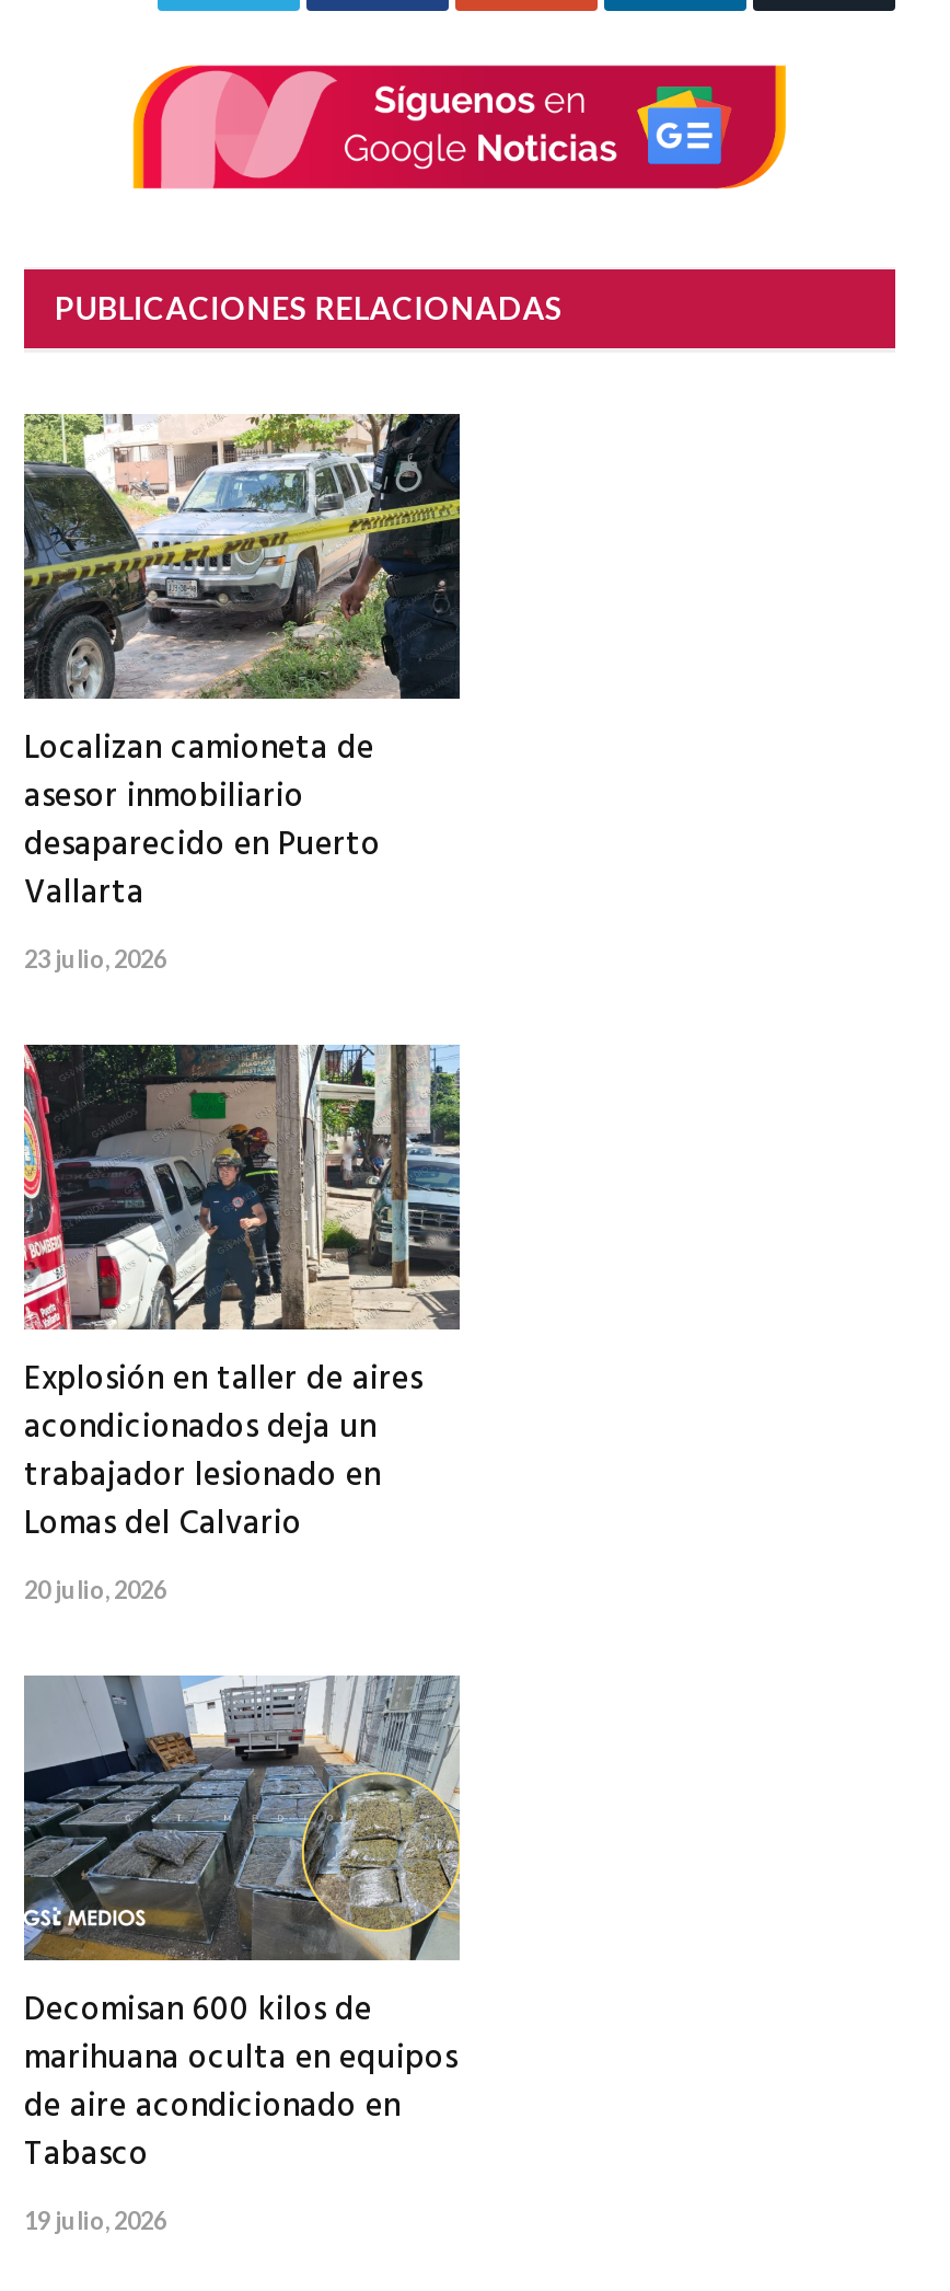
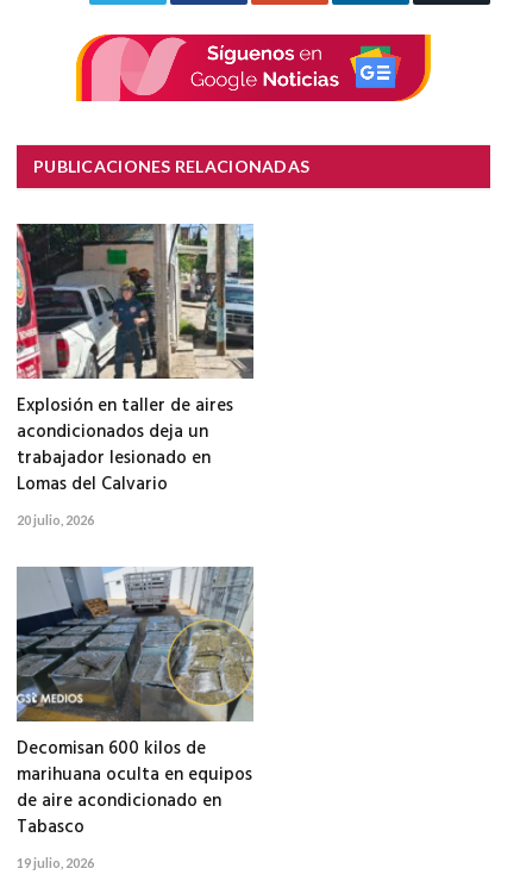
[22,412,462,972] [image] | Localizan camioneta de | asesor inmobiliario | desaparecido en Puerto | Vallarta | 23 julio, 2026 -> none

